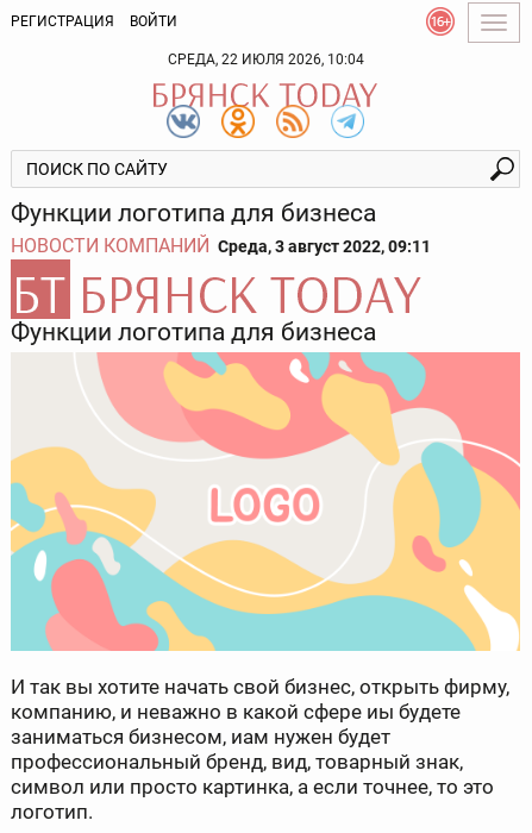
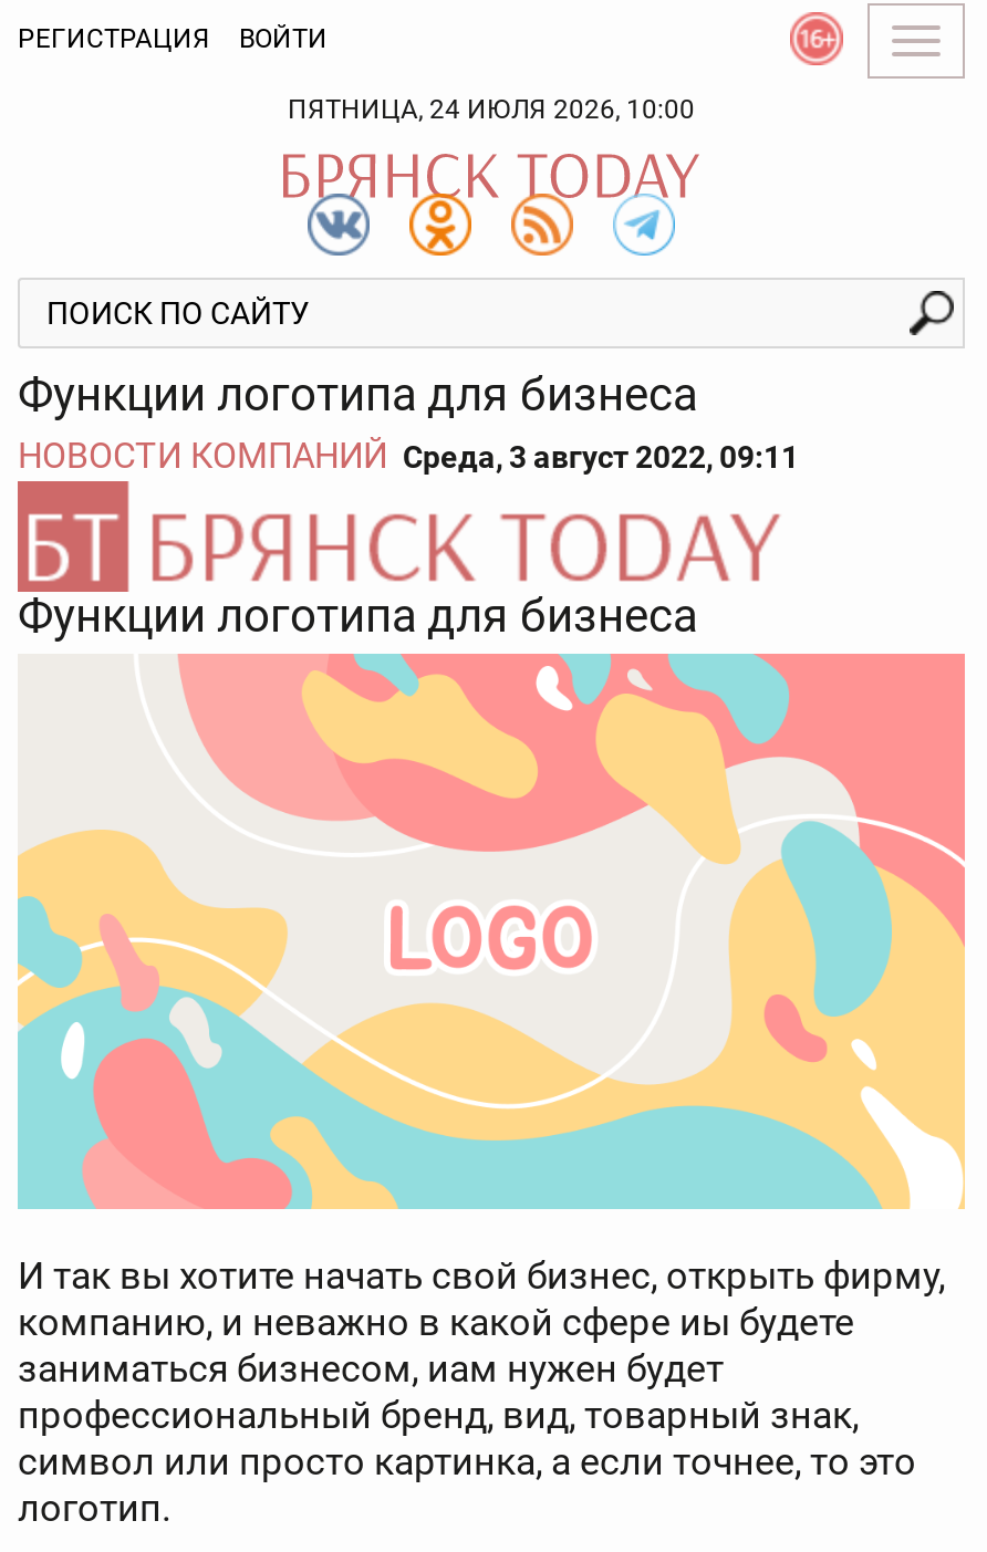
[167,51,364,68] СРЕДА, 22 ИЮЛЯ 2026, 10:04 -> [288,94,695,125] ПЯТНИЦА, 24 ИЮЛЯ 2026, 10:00

